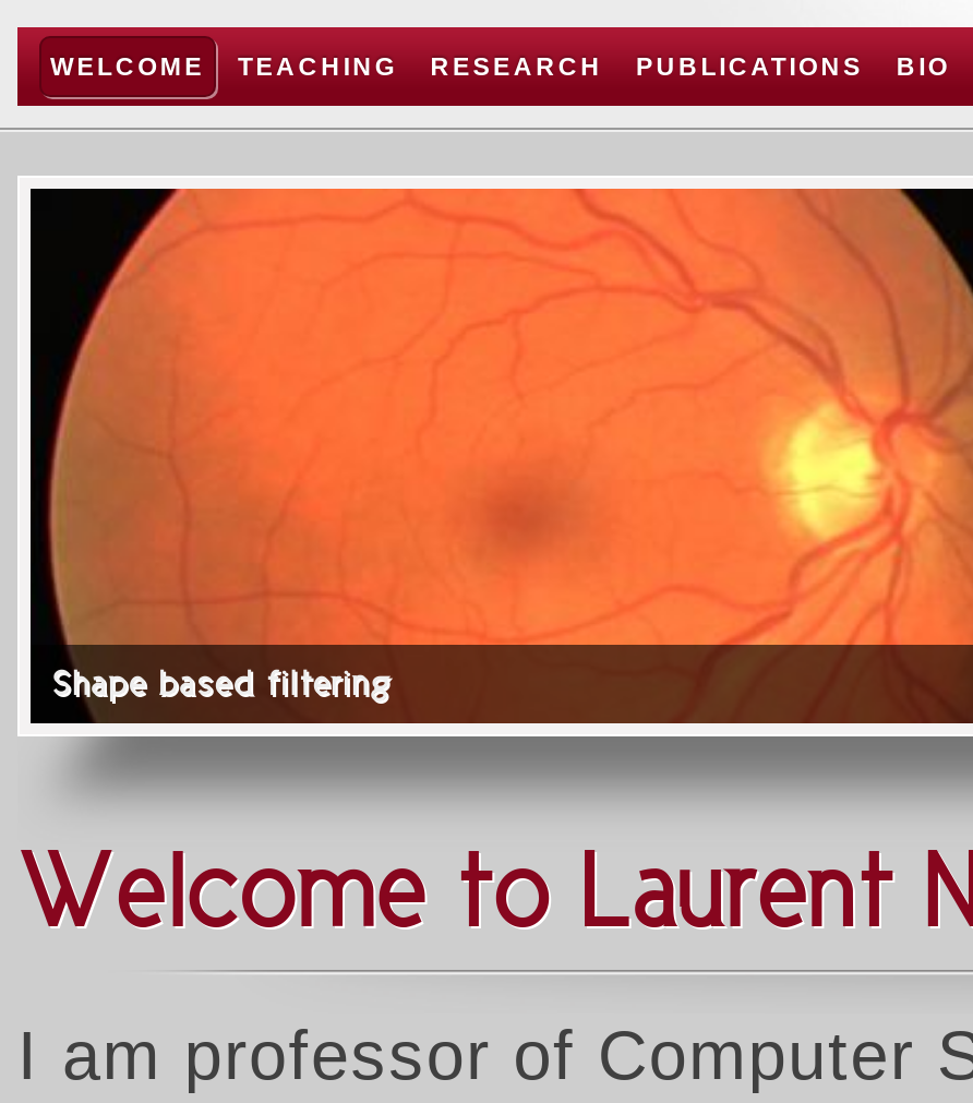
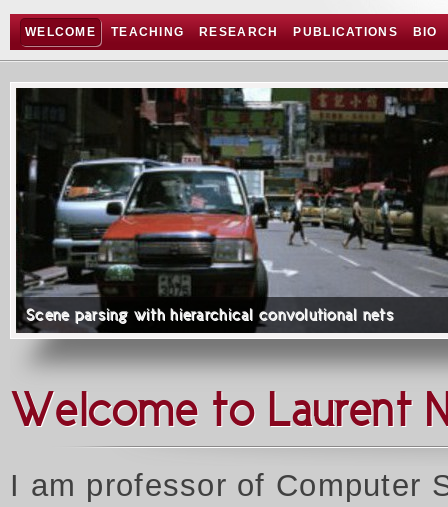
[33,187,966,723] [image] | Shape based filtering -> [15,87,445,334] [image] | Scene parsing with hierarchical convolutional nets

